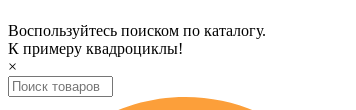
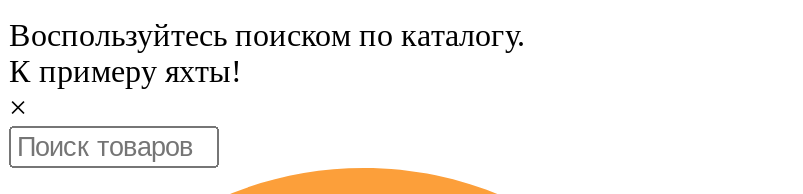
[8,40,183,57] К примеру квадроциклы! -> [9,54,241,88] К примеру яхты!

